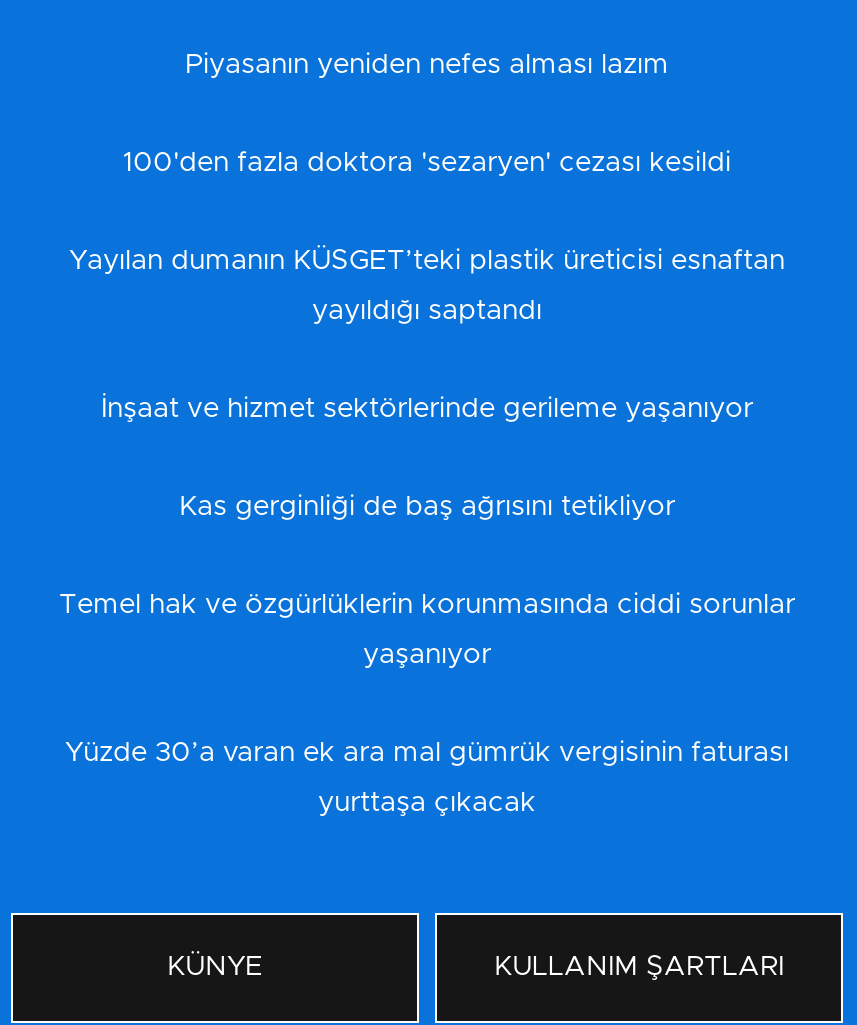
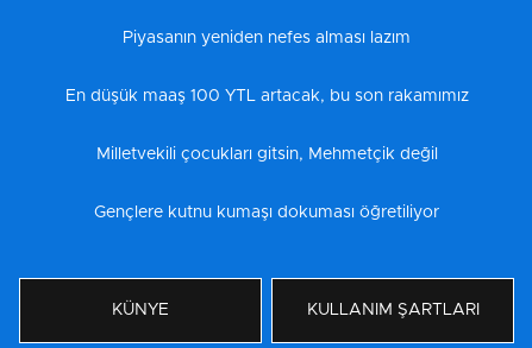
[59,150,795,818] 100'den fazla doktora 'sezaryen' cezası kesildi | Yayılan dumanın KÜSGET’teki plastik üreticisi esnaftan | yayıldığı saptandı | İnşaat ve hizmet sektörlerinde gerileme yaşanıyor | Kas gerginliği de baş ağrısını tetikliyor | Temel hak ve özgürlüklerin korunmasında ciddi sorunlar | yaşanıyor | Yüzde 30’a varan ek ara mal gümrük vergisinin faturası | yurttaşa çıkacak -> [65,88,468,221] En düşük maaş 100 YTL artacak, bu son rakamımız | Milletvekili çocukları gitsin, Mehmetçik değil | Gençlere kutnu kumaşı dokuması öğretiliyor

